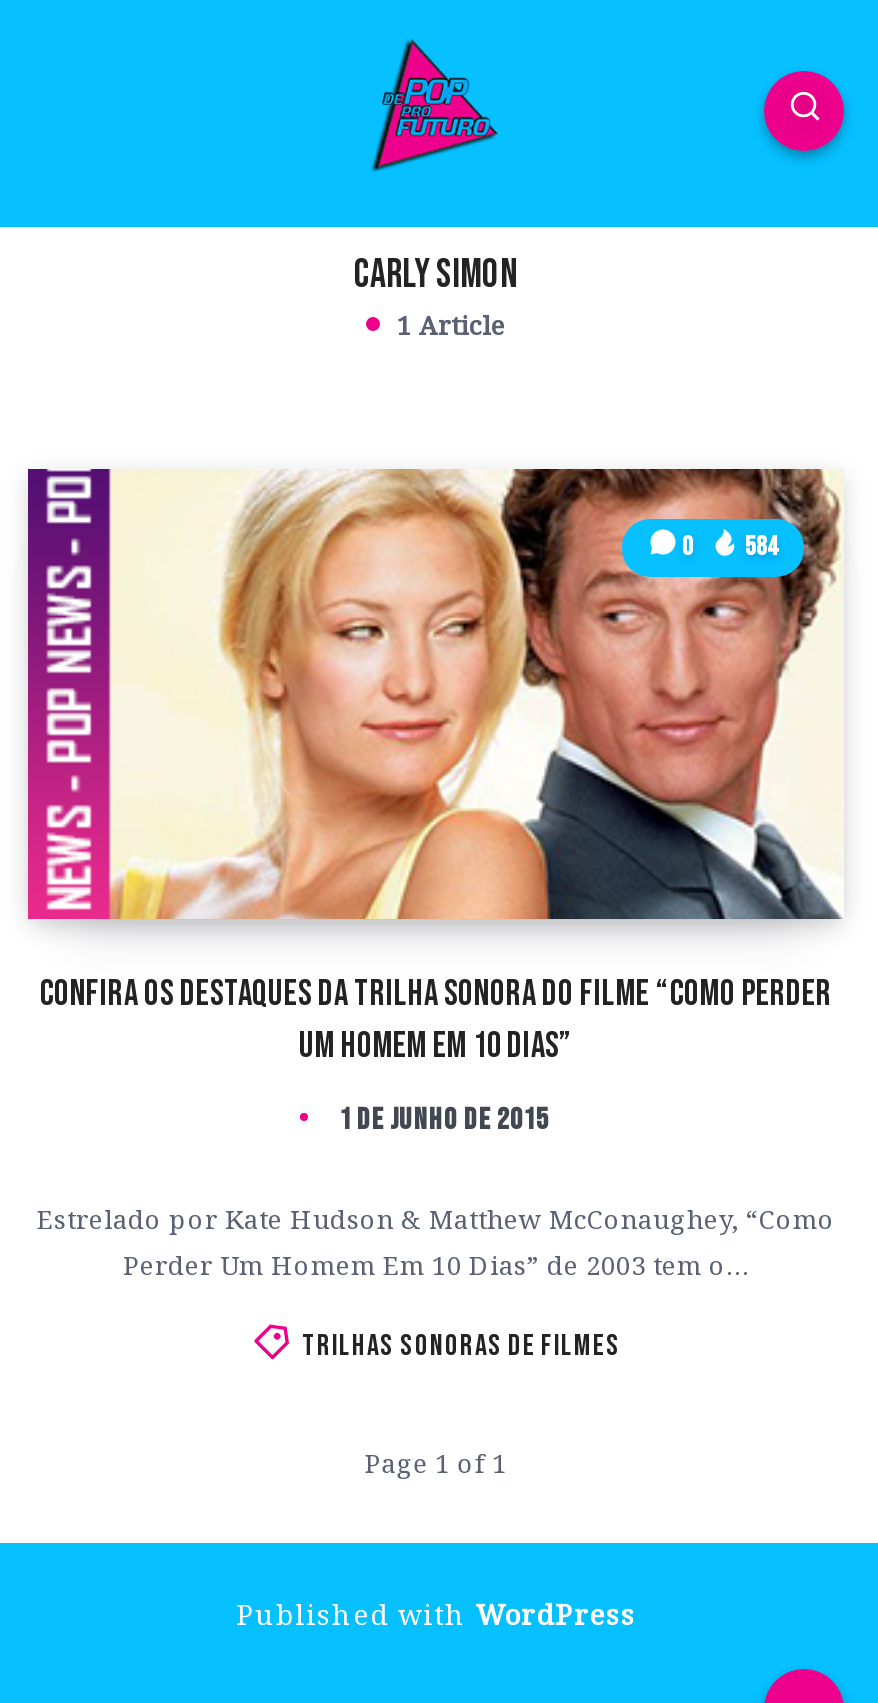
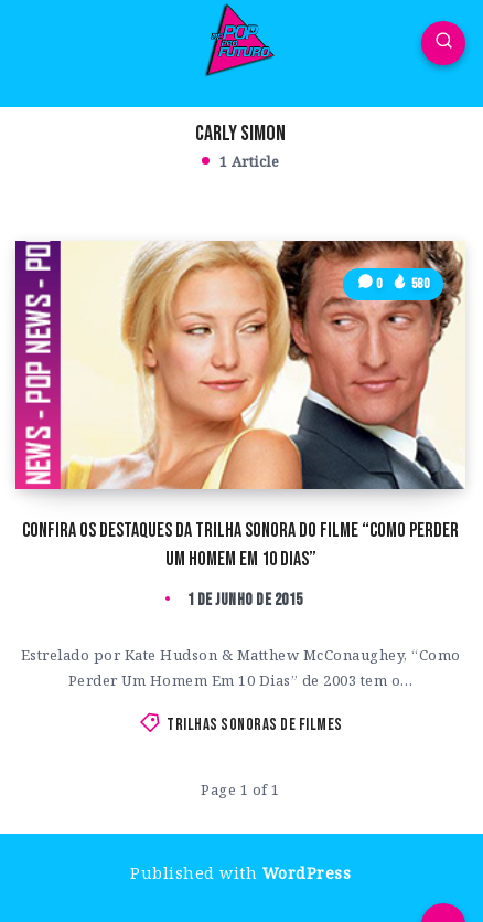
[682,530,778,562] 0 584 -> [376,274,429,292] 0 580

